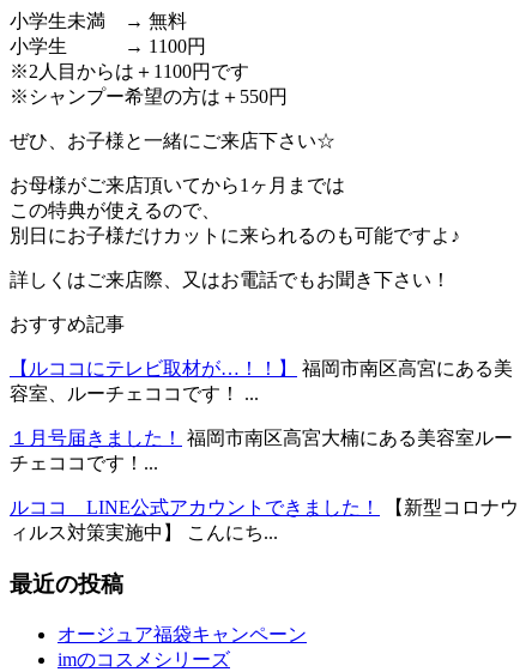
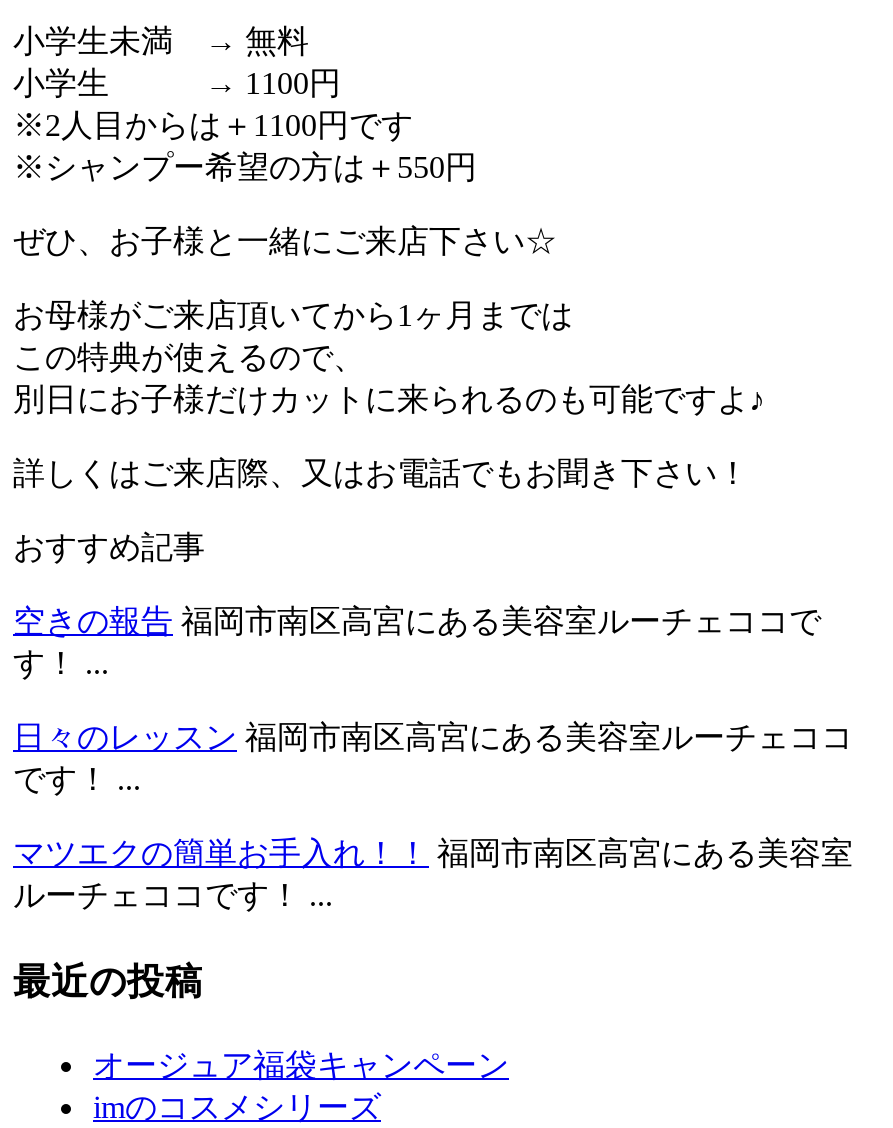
[10,359,513,404] 【ルココにテレビ取材が…！！】 福岡市南区高宮にある美 | 容室、ルーチェココです！ ... -> [13,605,821,681] 空きの報告 福岡市南区高宮にある美容室ルーチェココで | す！ ...
[10,428,513,474] １月号届きました！ 福岡市南区高宮大楠にある美容室ルー | チェココです！... -> [13,721,853,797] 日々のレッスン 福岡市南区高宮にある美容室ルーチェココ | です！ ...
[10,497,519,543] ルココ LINE公式アカウントできました！ 【新型コロナウ | ィルス対策実施中】 こんにち... -> [13,837,853,913] マツエクの簡単お手入れ！！ 福岡市南区高宮にある美容室 | ルーチェココです！ ...

